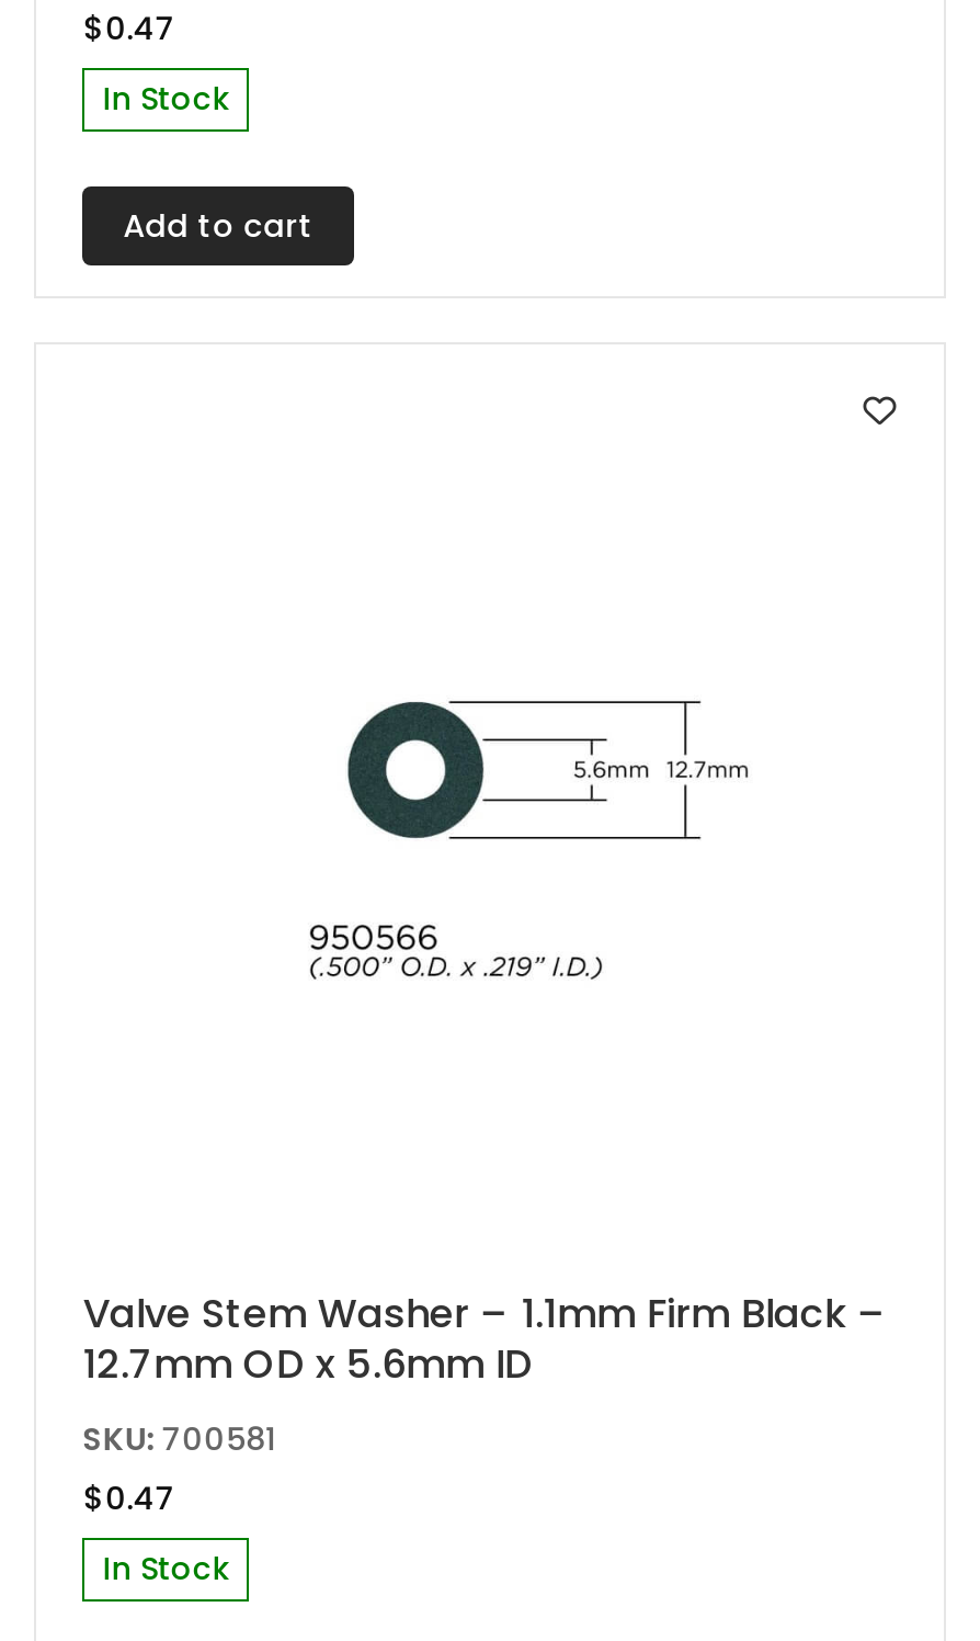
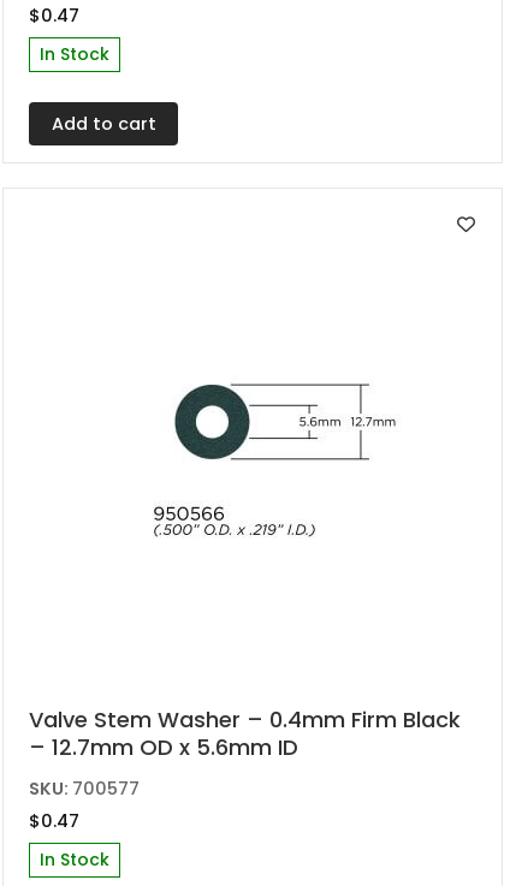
[83,1286,888,1460] Valve Stem Washer – 1.1mm Firm Black – | 12.7mm OD x 5.6mm ID | SKU: 700581 -> [29,705,461,800] Valve Stem Washer – 0.4mm Firm Black | – 12.7mm OD x 5.6mm ID | SKU: 700577

